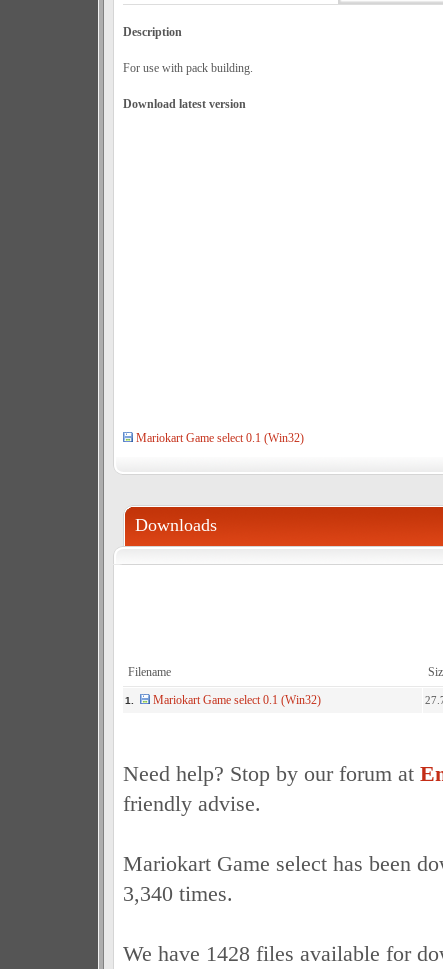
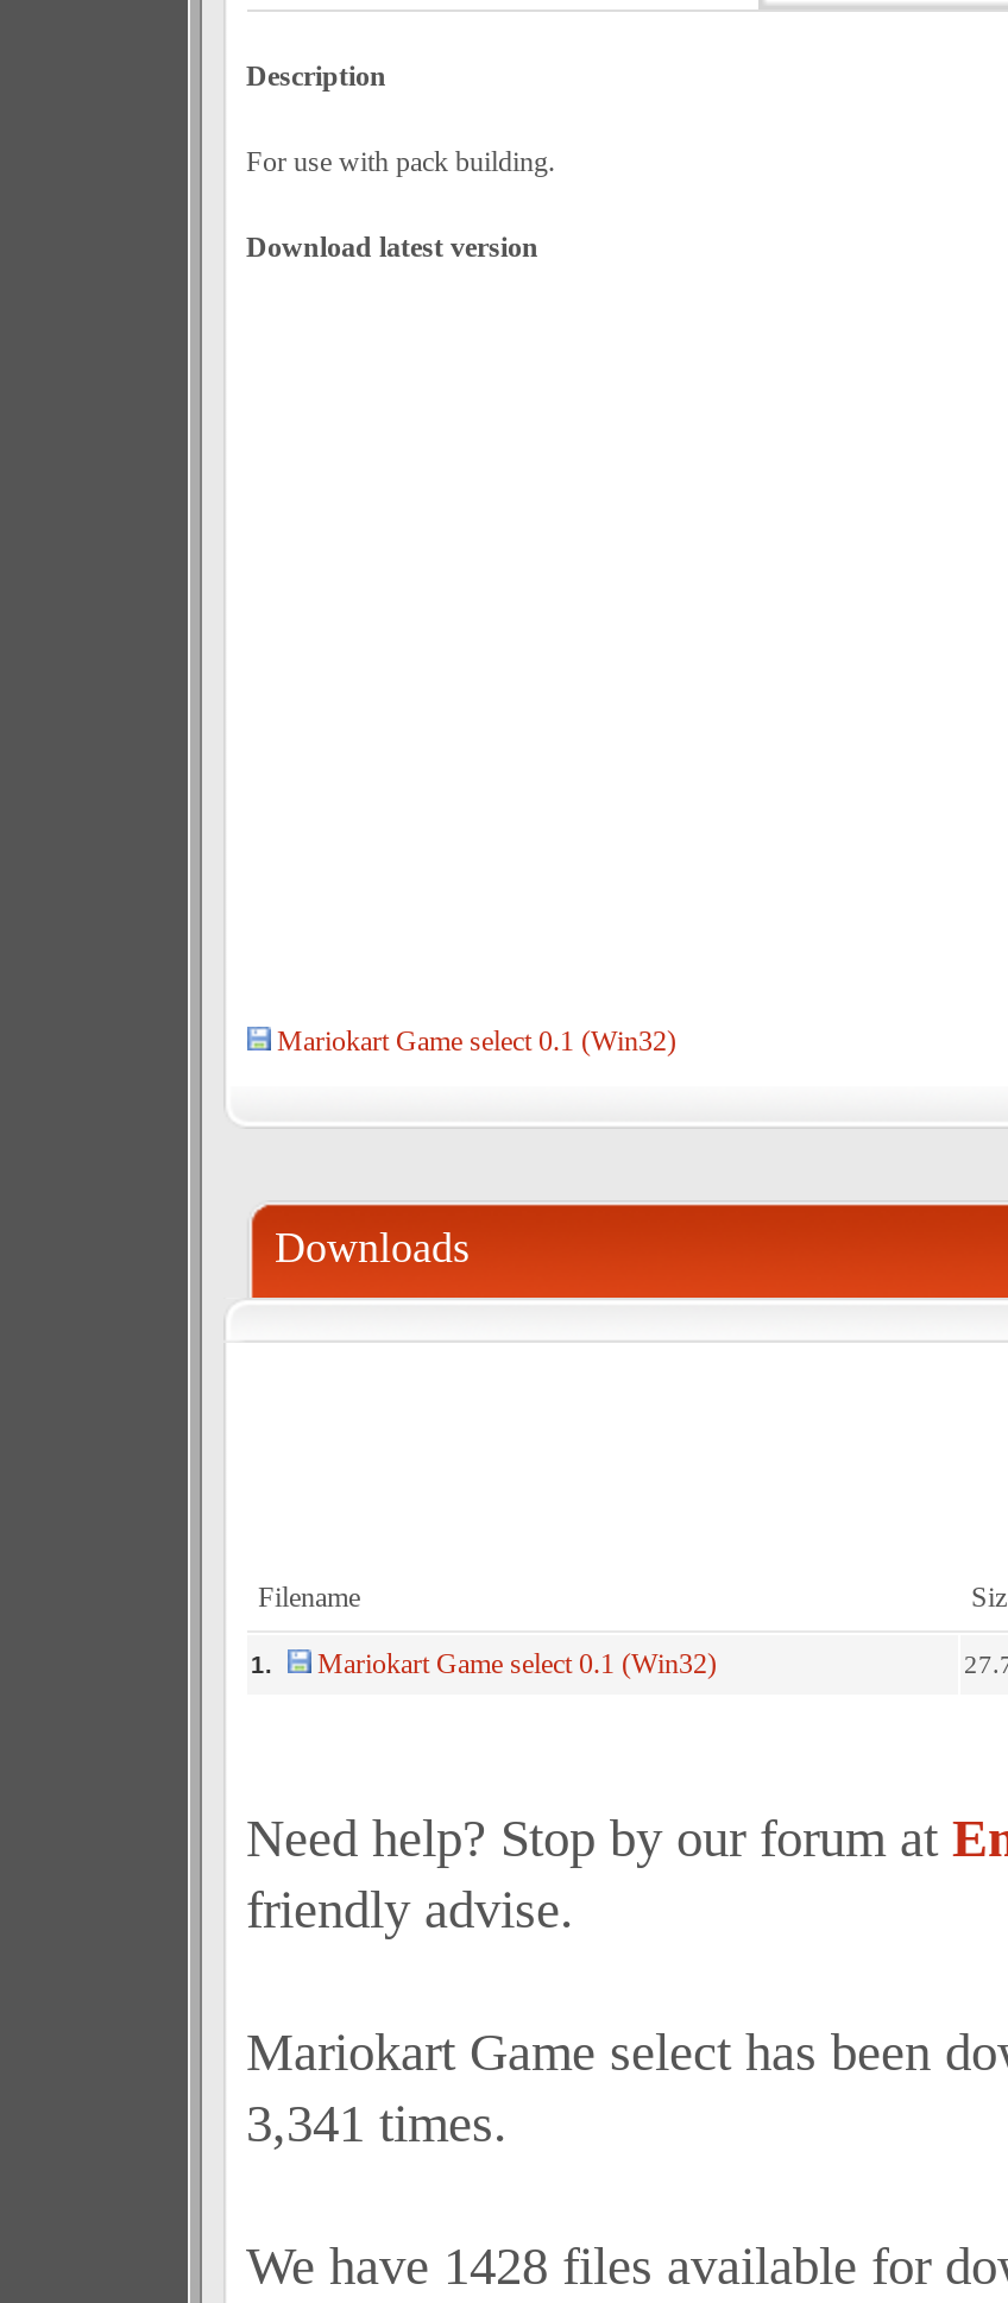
[122,881,232,906] 3,340 times. -> [246,2094,508,2153] 3,341 times.

